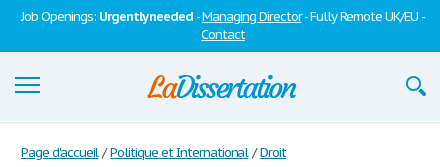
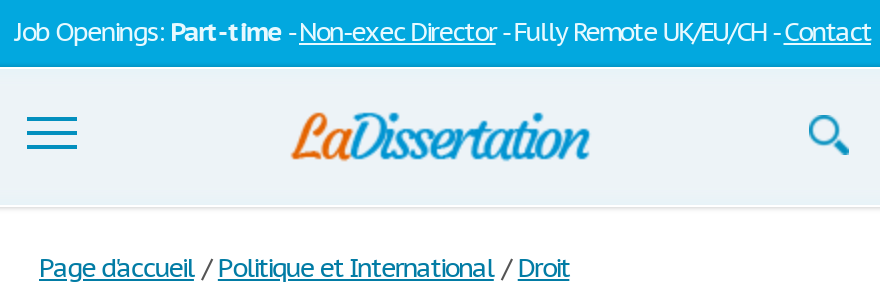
[21,8,425,43] Job Openings: Urgently needed - Managing Director- Fully Remote UK/EU - | Contact -> [15,15,871,49] Job Openings: Part-time -Non-exec Director- Fully Remote UK/EU/CH -Contact

